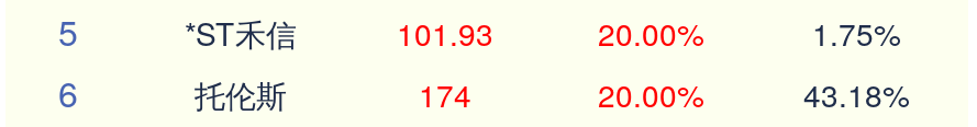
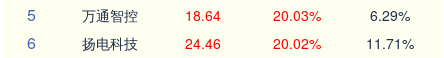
[185,12,900,56] *ST禾信 | 101.93 | 20.00% | 1.75% -> [82,5,410,25] 万通智控 | 18.64 | 20.03% | 6.29%
[195,73,909,117] 托伦斯 | 174 | 20.00% | 43.18% -> [82,33,414,53] 扬电科技 | 24.46 | 20.02% | 11.71%

